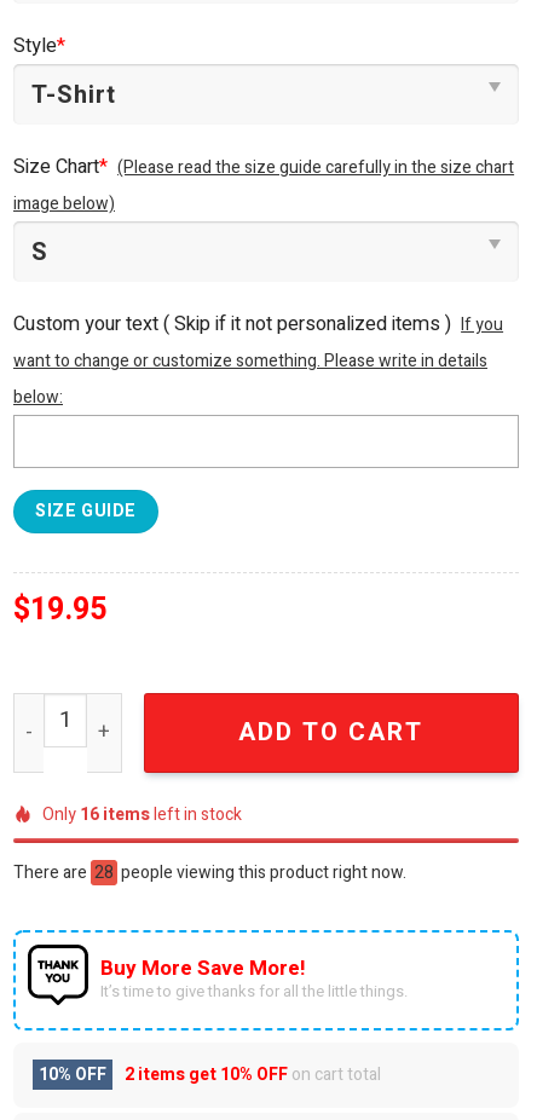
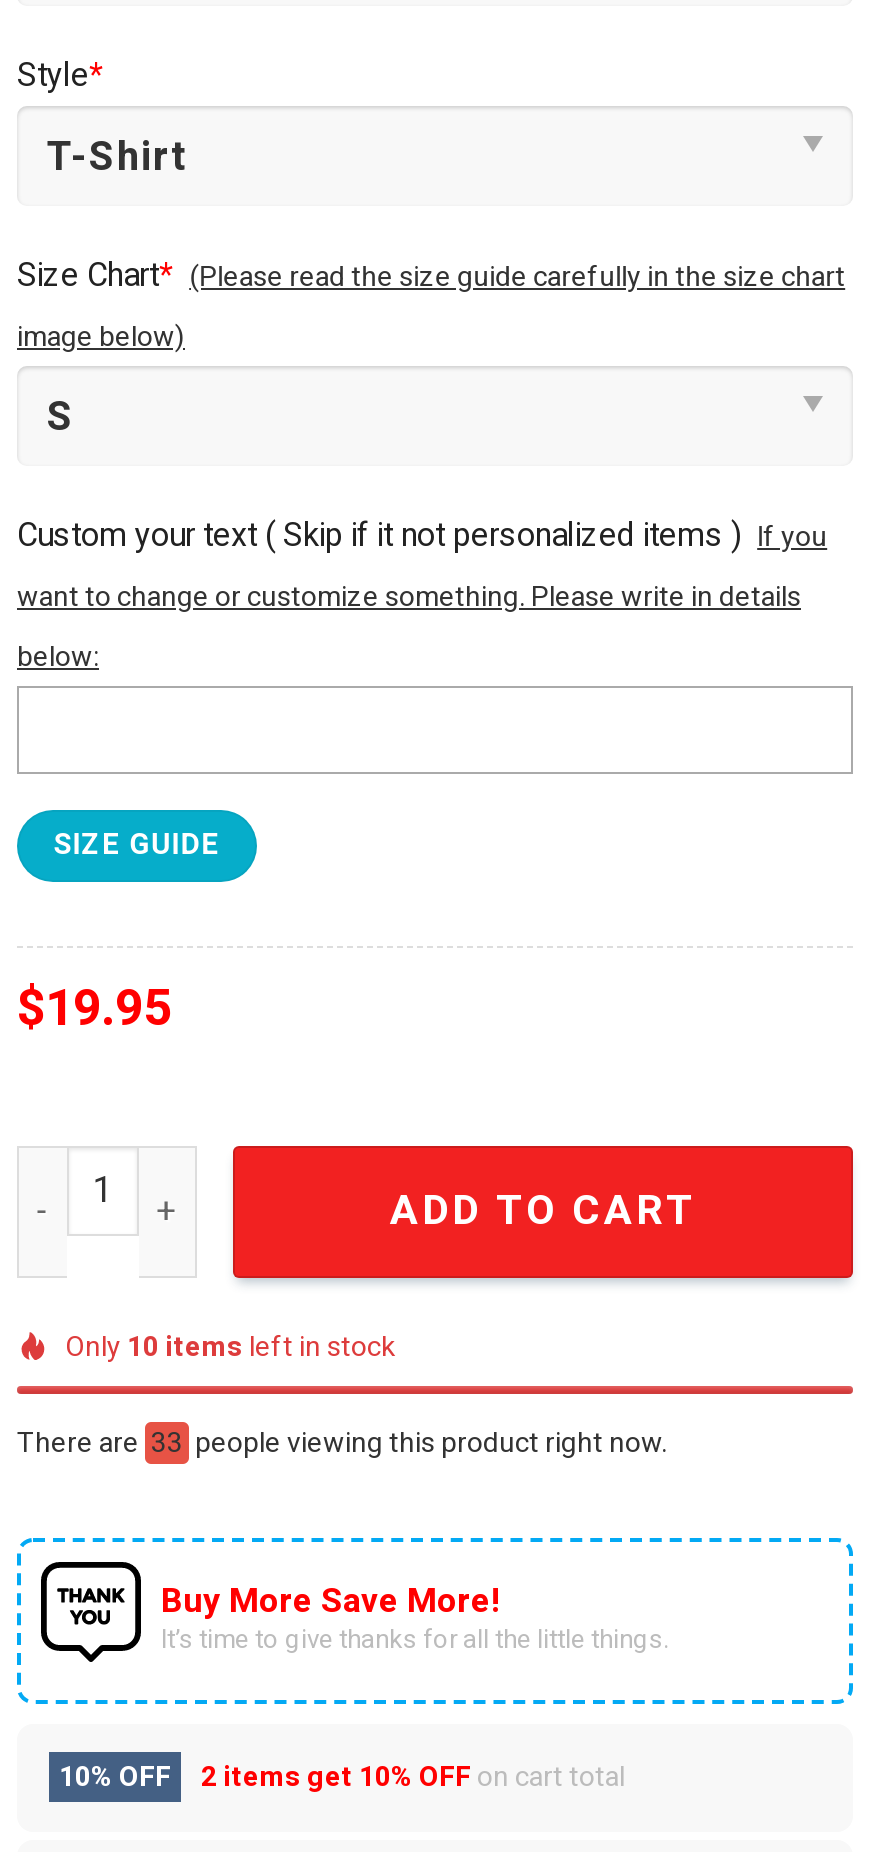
[42,802,242,827] Only 16 items left in stock -> [65,1326,395,1368] Only 10 items left in stock
[13,860,406,885] There are 28 people viewing this product right now. -> [17,1422,667,1464] There are 33 people viewing this product right now.

